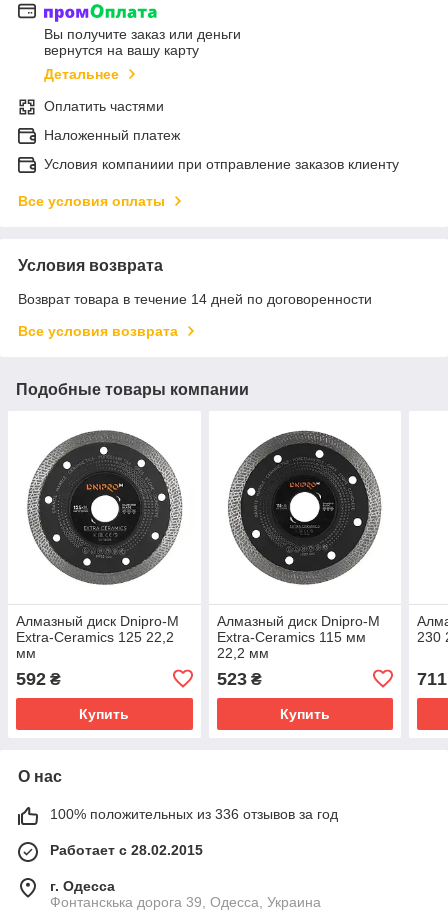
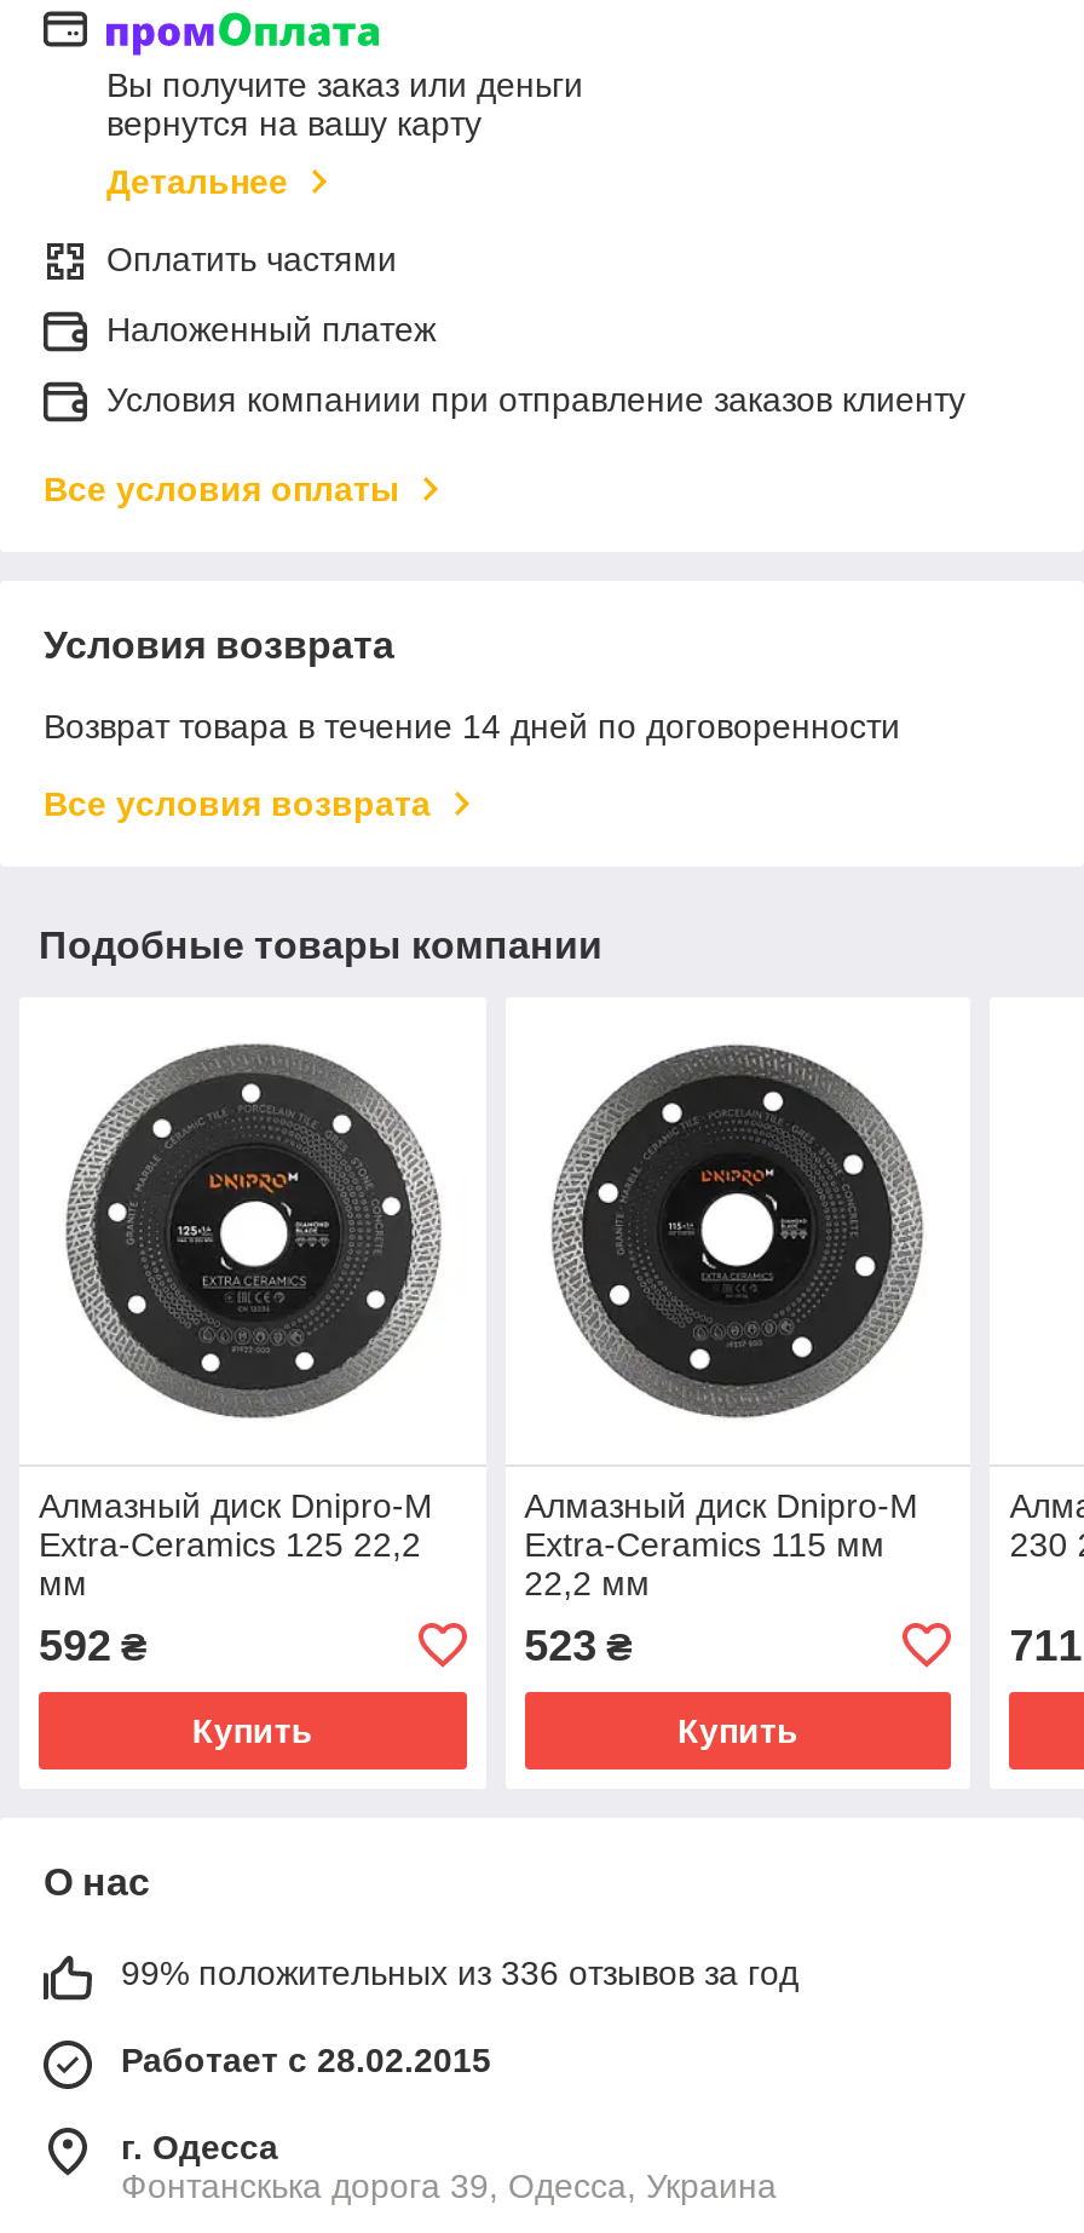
[50,806,338,822] 100% положительных из 336 отзывов за год -> [121,1953,798,1992] 99% положительных из 336 отзывов за год

